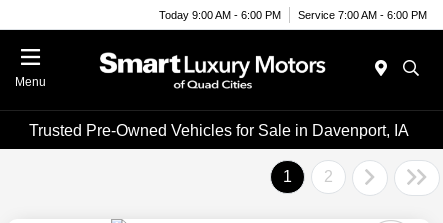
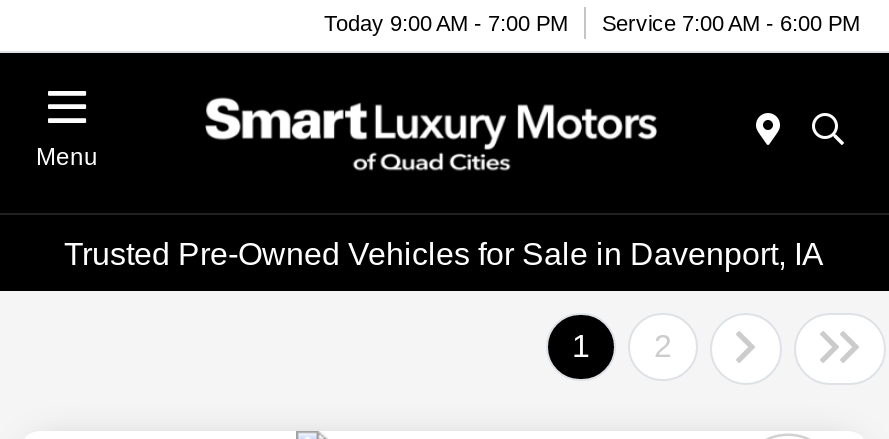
[159,8,427,20] Today 9:00 AM - 6:00 PM Service 7:00 AM - 6:00 PM -> [324,10,860,34] Today 9:00 AM - 7:00 PM Service 7:00 AM - 6:00 PM

